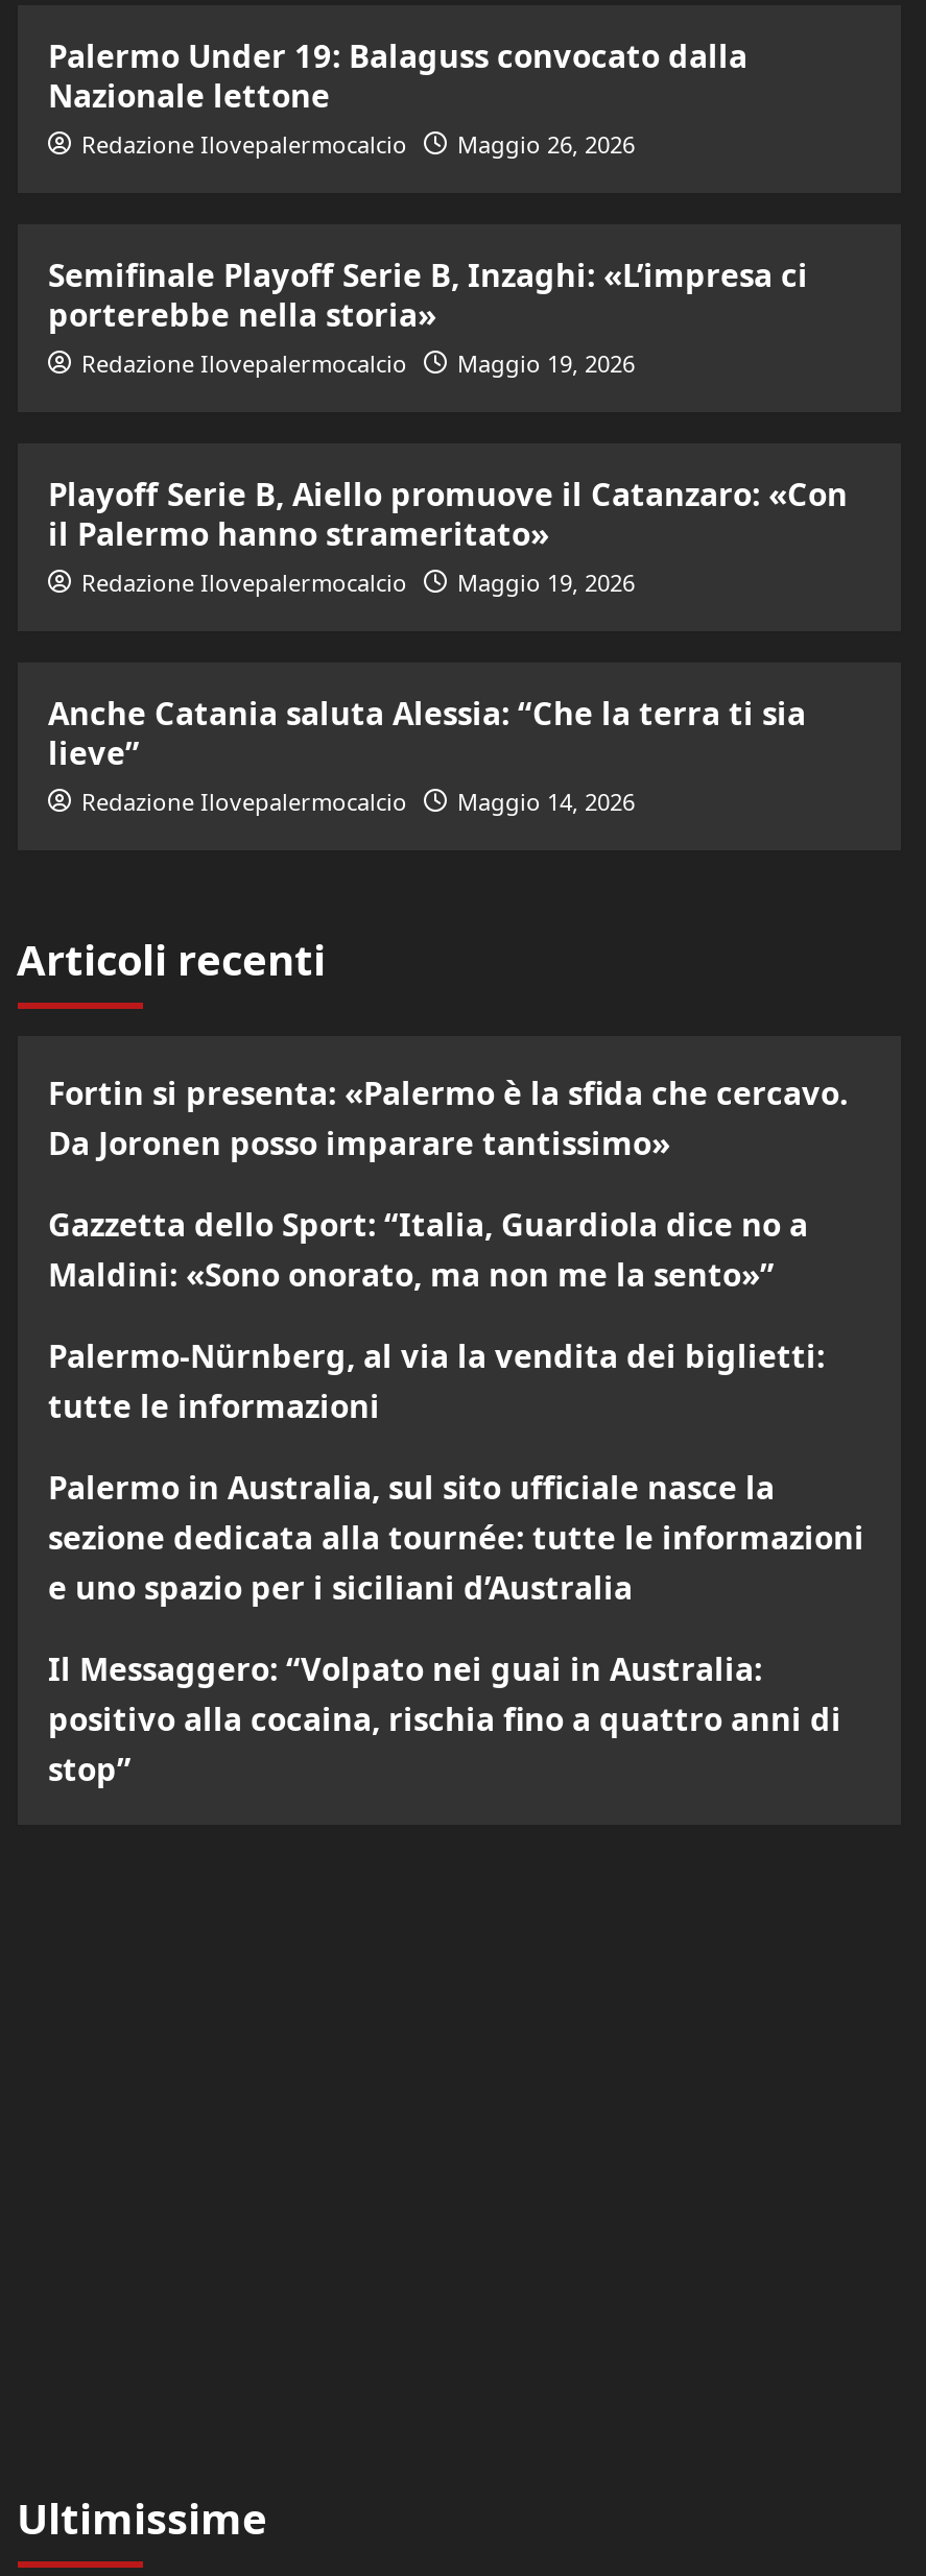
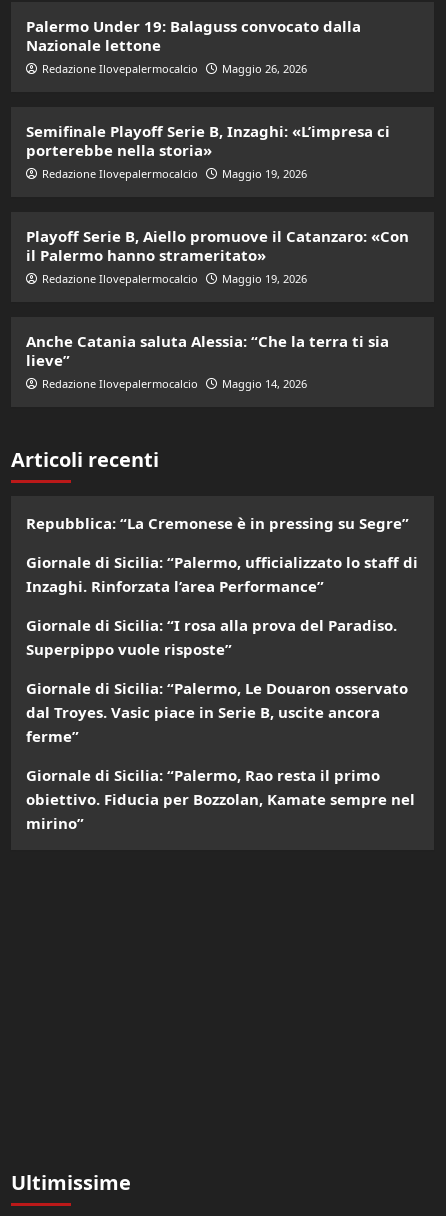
[48,1072,848,1163] Fortin si presenta: «Palermo è la sfida che cercavo. | Da Joronen posso imparare tantissimo» -> [25,513,408,533] Repubblica: “La Cremonese è in pressing su Segre”
[48,1203,808,1295] Gazzetta dello Sport: “Italia, Guardiola dice no a | Maldini: «Sono onorato, ma non me la sento»” -> [25,552,417,596] Giornale di Sicilia: “Palermo, ufficializzato lo staff di | Inzaghi. Rinforzata l’area Performance”
[48,1334,825,1426] Palermo-Nürnberg, al via la vendita dei biglietti: | tutte le informazioni -> [25,615,396,659] Giornale di Sicilia: “I rosa alla prova del Paradiso. | Superpippo vuole risposte”
[48,1466,864,1608] Palermo in Australia, sul sito ufficiale nasce la | sezione dedicata alla tournée: tutte le informazioni | e uno spazio per i siciliani d’Australia -> [25,678,407,746] Giornale di Sicilia: “Palermo, Le Douaron osservato | dal Troyes. Vasic piace in Serie B, uscite ancora | ferme”
[48,1647,841,1789] Il Messaggero: “Volpato nei guai in Australia: | positivo alla cocaina, rischia fino a quattro anni di | stop” -> [25,765,414,833] Giornale di Sicilia: “Palermo, Rao resta il primo | obiettivo. Fiducia per Bozzolan, Kamate sempre nel | mirino”

